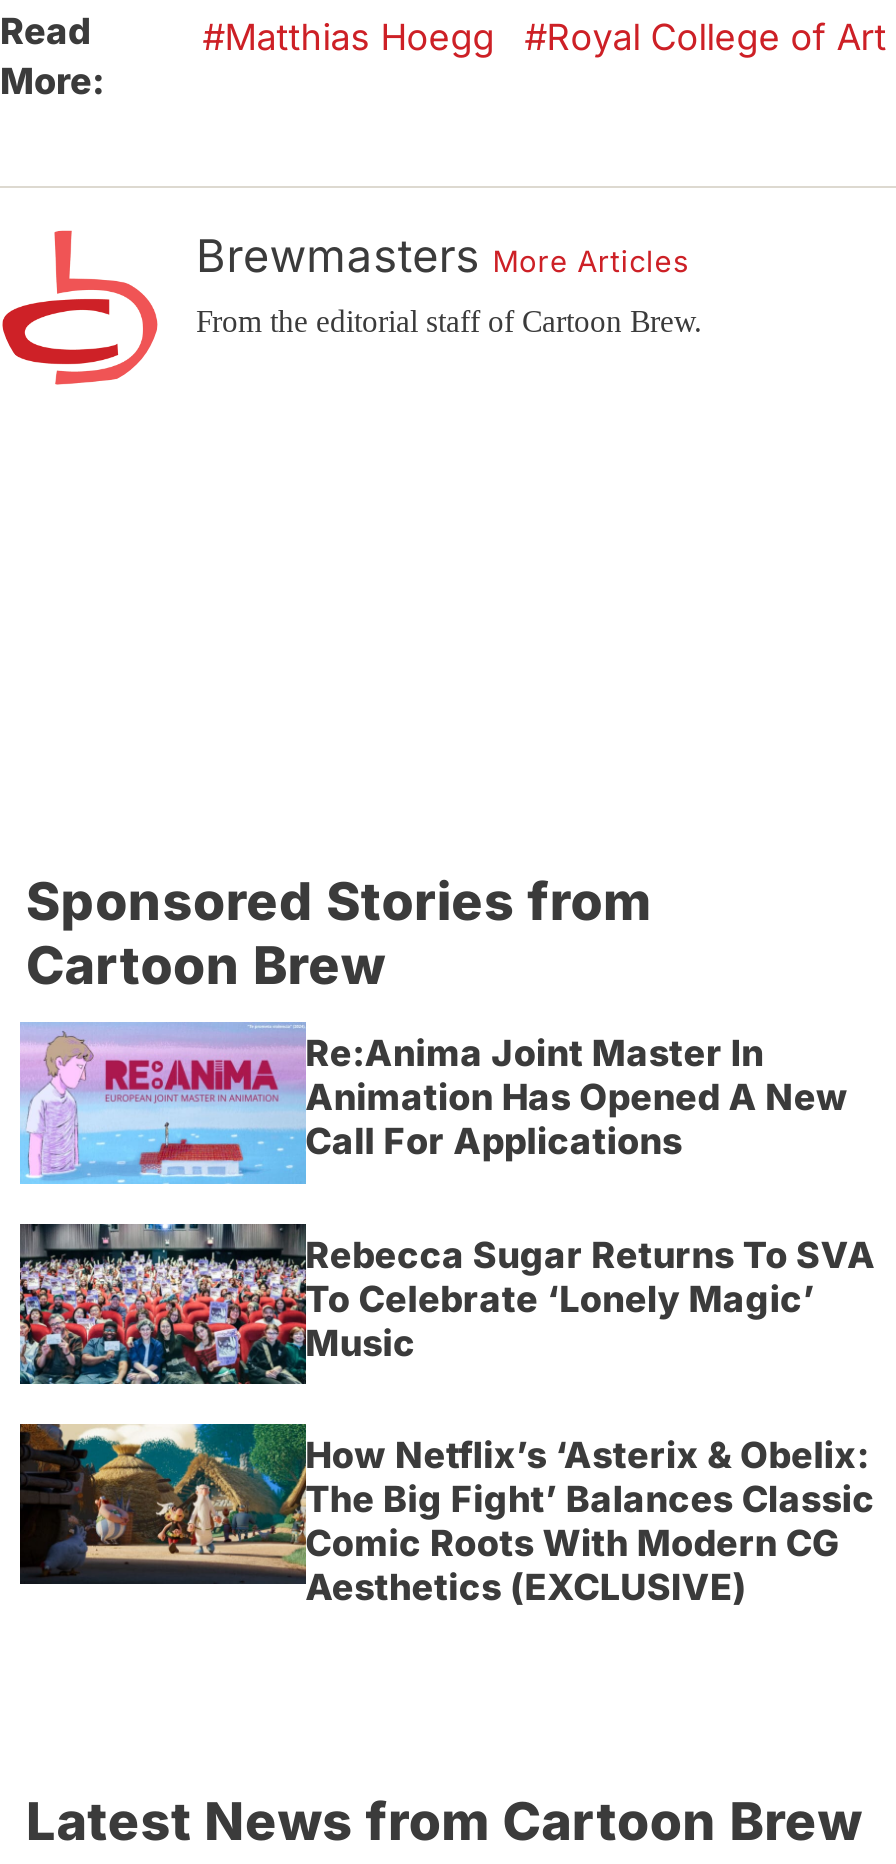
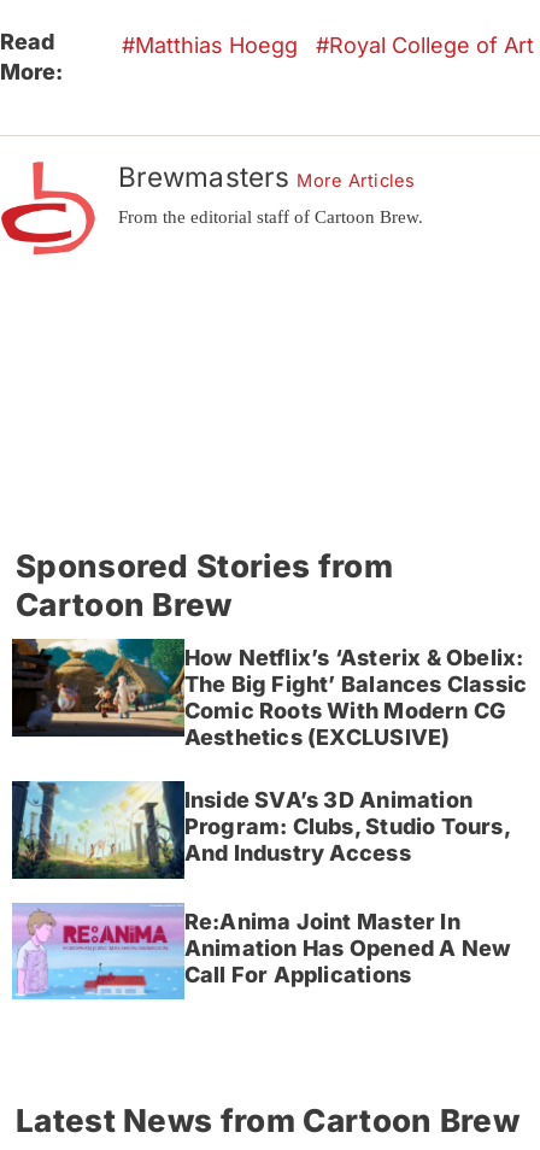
moved [20,1022,849,1186] -> [11,902,511,1001]: [image] | Re:Anima Joint Master In | Animation Has Opened A New | Call For Applications
[18,1222,276,1386] [image] -> [11,780,186,880] [image]
[305,1233,875,1363] Rebecca Sugar Returns To SVA | To Celebrate ‘Lonely Magic’ | Music -> none
moved [18,1422,875,1607] -> [11,639,527,750]: [image] | How Netflix’s ‘Asterix & Obelix: | The Big Fight’ Balances Classic | Comic Roots With Modern CG | Aesthetics (EXCLUSIVE)
none -> [184,788,511,866] Inside SVA’s 3D Animation | Program: Clubs, Studio Tours, | And Industry Access

